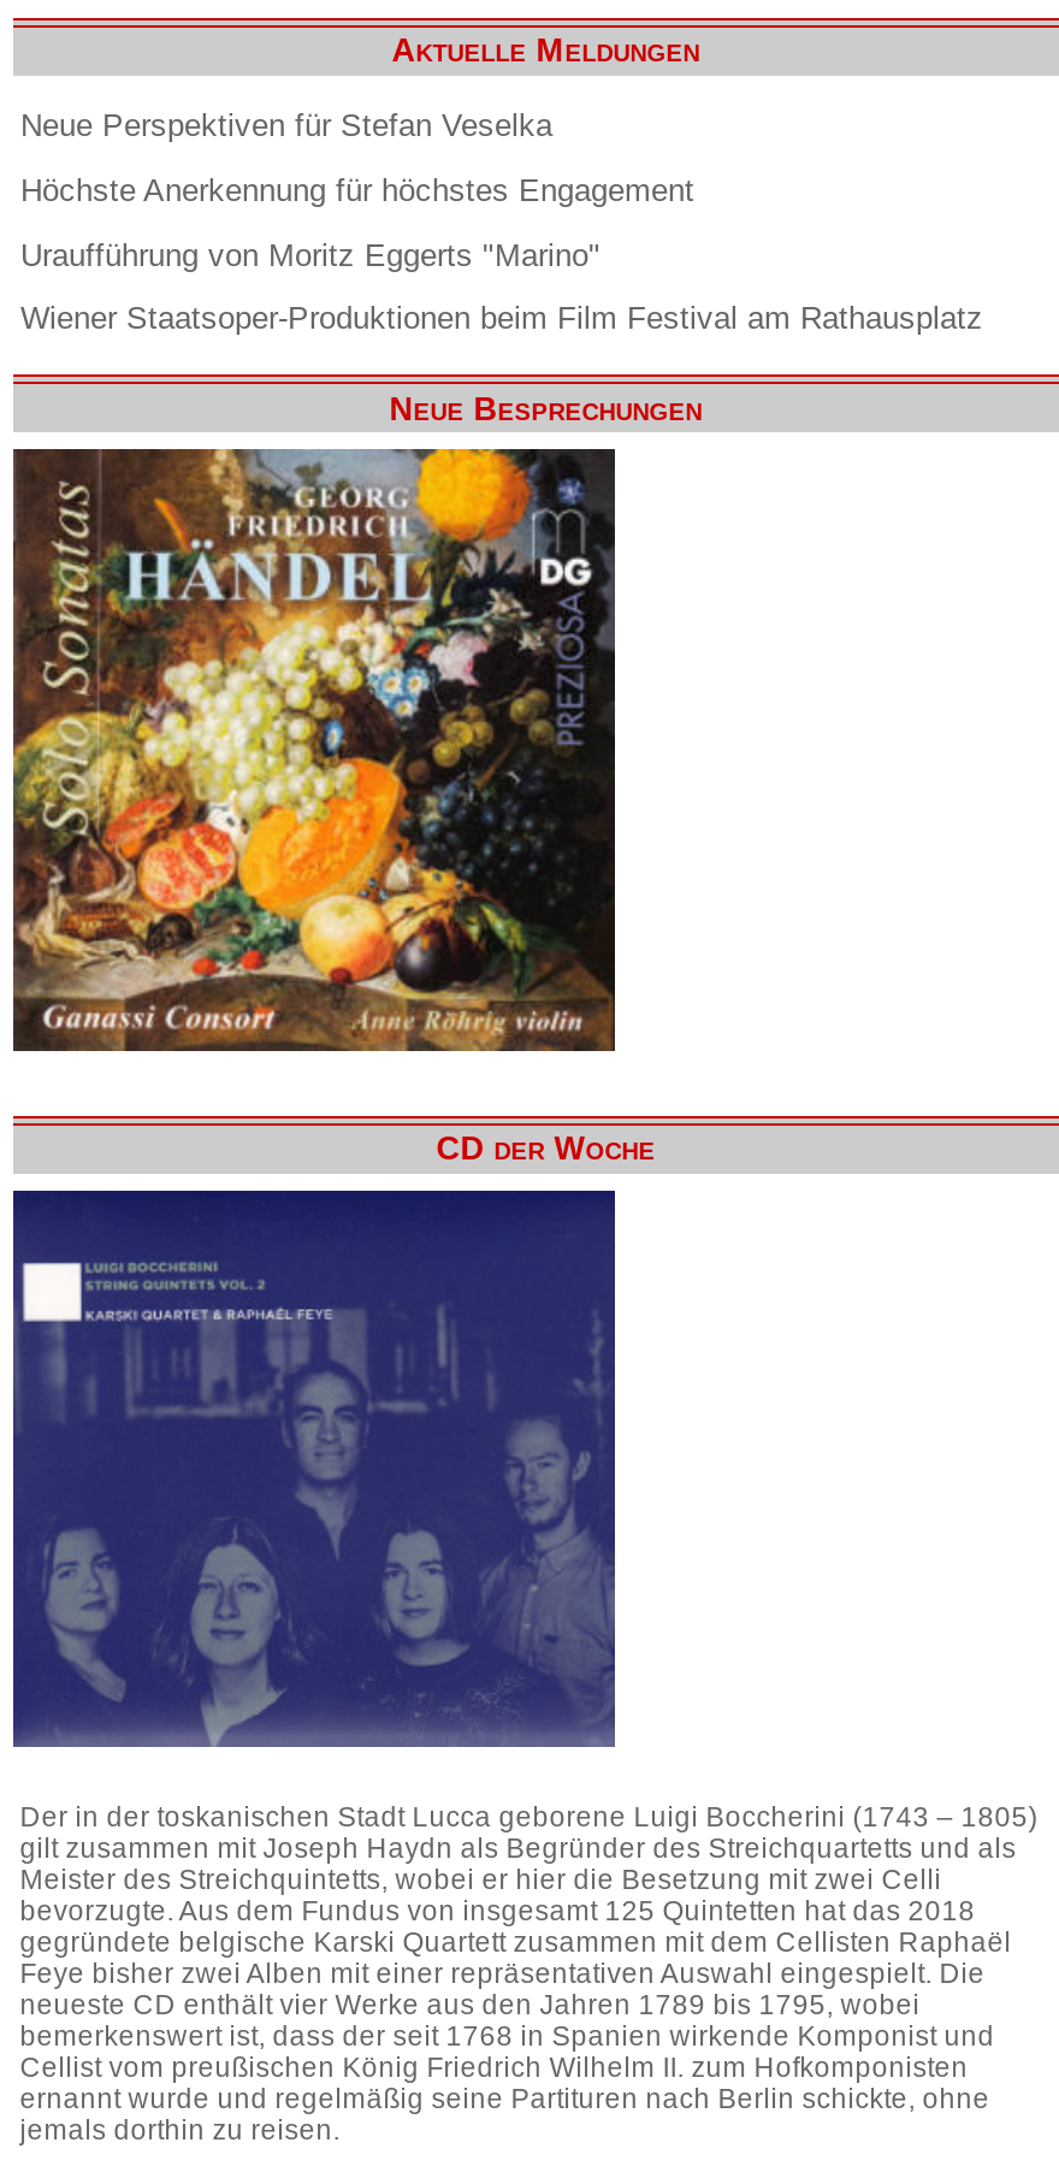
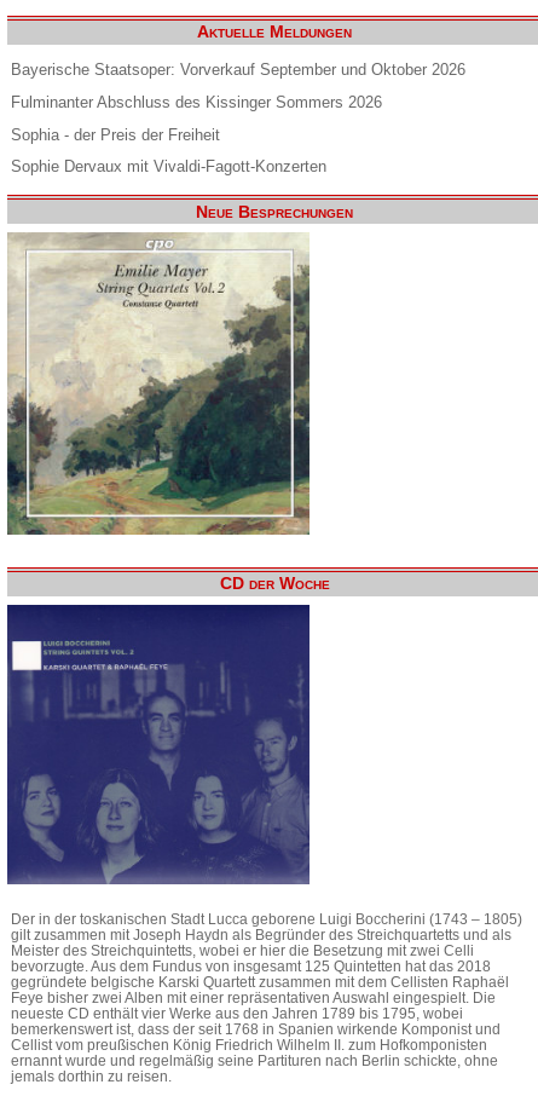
[20,108,552,144] Neue Perspektiven für Stefan Veselka -> [11,61,465,79] Bayerische Staatsoper: Vorverkauf September und Oktober 2026
[20,172,694,208] Höchste Anerkennung für höchstes Engagement -> [11,93,382,111] Fulminanter Abschluss des Kissinger Sommers 2026
[20,236,601,273] Uraufführung von Moritz Eggerts "Marino" -> [11,125,220,144] Sophia - der Preis der Freiheit
[20,301,983,337] Wiener Staatsoper-Produktionen beim Film Festival am Rathausplatz -> [11,158,326,176] Sophie Dervaux mit Vivaldi-Fagott-Konzerten
[13,447,617,1053] [image] -> [7,232,311,536] [image]

